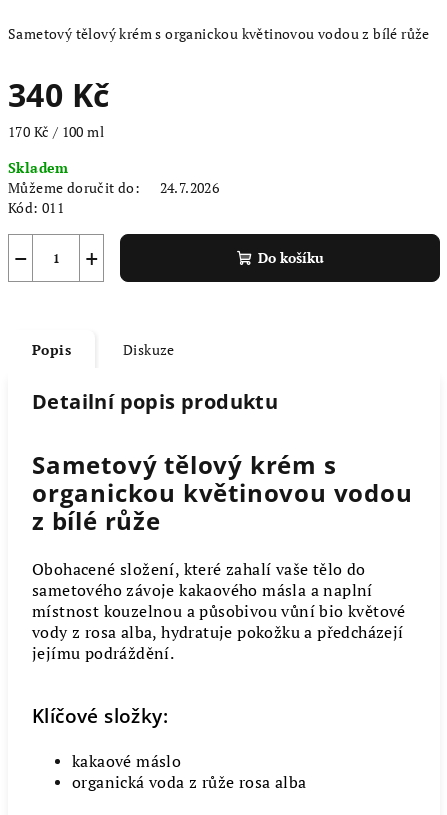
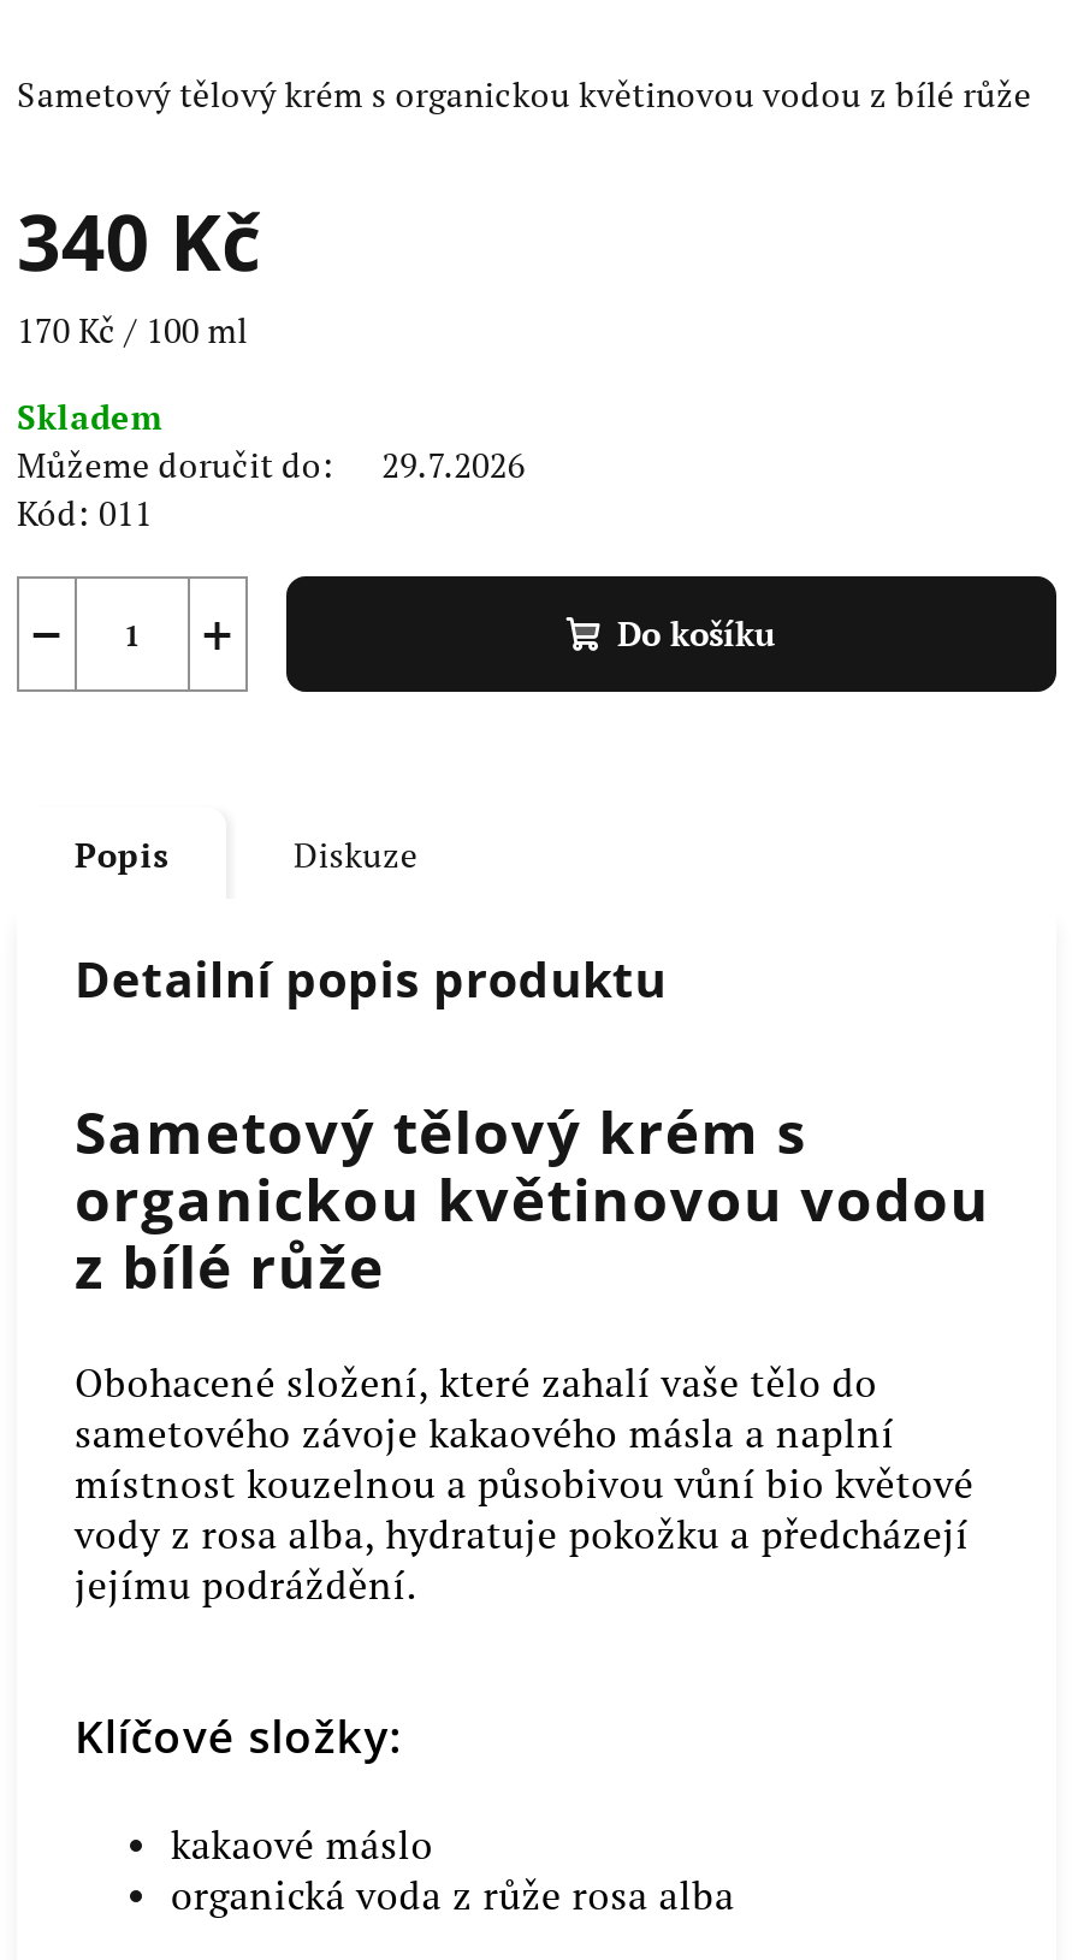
[8,178,219,197] Můžeme doručit do: 24.7.2026 -> [17,442,525,487] Můžeme doručit do: 29.7.2026

